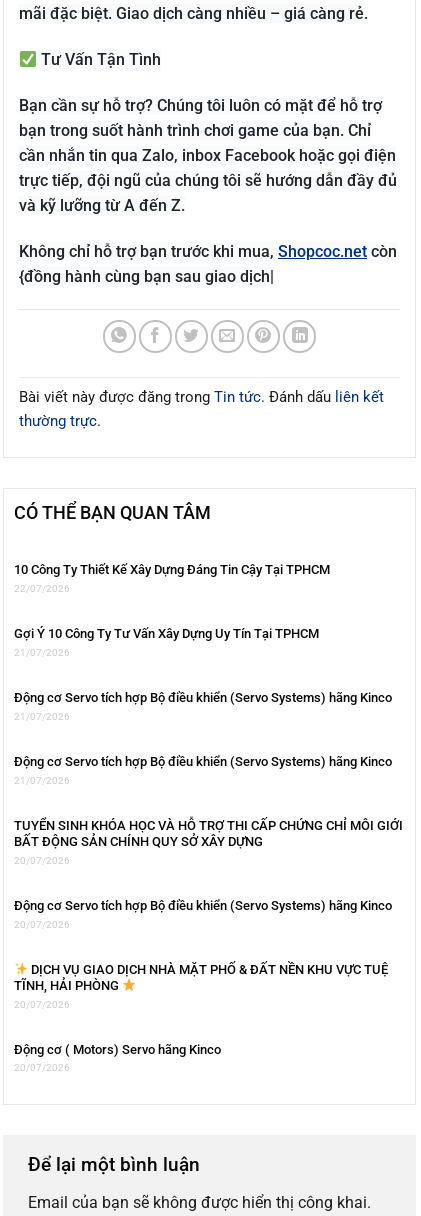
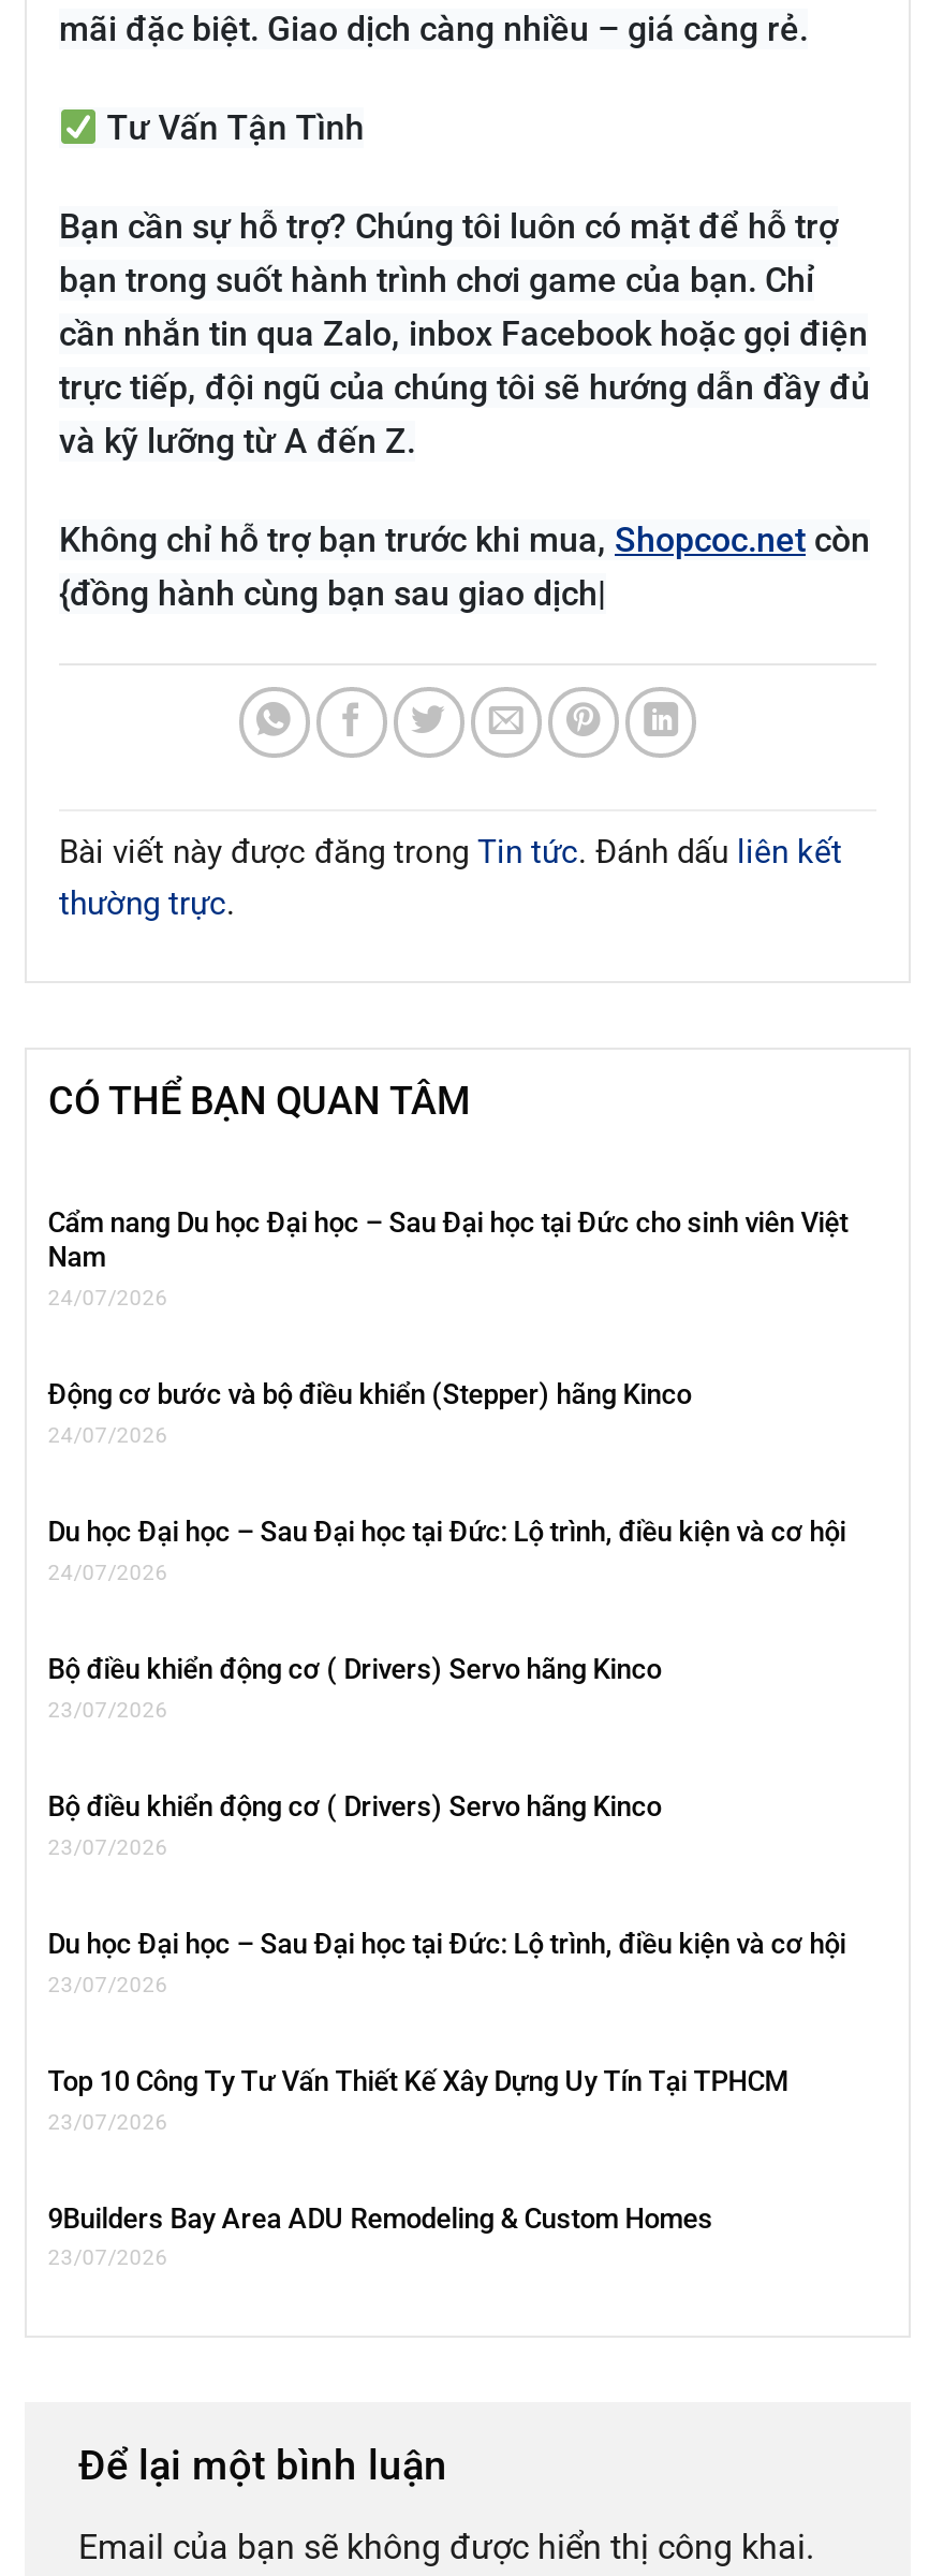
[14,562,330,595] 10 Công Ty Thiết Kế Xây Dựng Đáng Tin Cậy Tại TPHCM | 22/07/2026 -> [48,1207,848,1312] Cẩm nang Du học Đại học – Sau Đại học tại Đức cho sinh viên Việt | Nam | 24/07/2026
[14,626,319,659] Gợi Ý 10 Công Ty Tư Vấn Xây Dựng Uy Tín Tại TPHCM | 21/07/2026 -> [48,1379,691,1449] Động cơ bước và bộ điều khiển (Stepper) hãng Kinco | 24/07/2026
[14,690,392,723] Động cơ Servo tích hợp Bộ điều khiển (Servo Systems) hãng Kinco | 21/07/2026 -> [48,1516,846,1586] Du học Đại học – Sau Đại học tại Đức: Lộ trình, điều kiện và cơ hội | 24/07/2026
[14,754,392,787] Động cơ Servo tích hợp Bộ điều khiển (Servo Systems) hãng Kinco | 21/07/2026 -> [48,1653,661,1723] Bộ điều khiển động cơ ( Drivers) Servo hãng Kinco | 23/07/2026
[14,818,403,867] TUYỂN SINH KHÓA HỌC VÀ HỖ TRỢ THI CẤP CHỨNG CHỈ MÔI GIỚI | BẤT ĐỘNG SẢN CHÍNH QUY SỞ XÂY DỰNG | 20/07/2026 -> [48,1791,661,1861] Bộ điều khiển động cơ ( Drivers) Servo hãng Kinco | 23/07/2026
[14,898,392,931] Động cơ Servo tích hợp Bộ điều khiển (Servo Systems) hãng Kinco | 20/07/2026 -> [48,1928,846,1998] Du học Đại học – Sau Đại học tại Đức: Lộ trình, điều kiện và cơ hội | 23/07/2026
[14,962,388,1010] DỊCH VỤ GIAO DỊCH NHÀ MẶT PHỐ & ĐẤT NỀN KHU VỰC TUỆ | TĨNH, HẢI PHÒNG | 20/07/2026 -> [48,2065,788,2135] Top 10 Công Ty Tư Vấn Thiết Kế Xây Dựng Uy Tín Tại TPHCM | 23/07/2026
[14,1042,221,1074] Động cơ ( Motors) Servo hãng Kinco | 20/07/2026 -> [48,2202,713,2272] 9Builders Bay Area ADU Remodeling & Custom Homes | 23/07/2026

